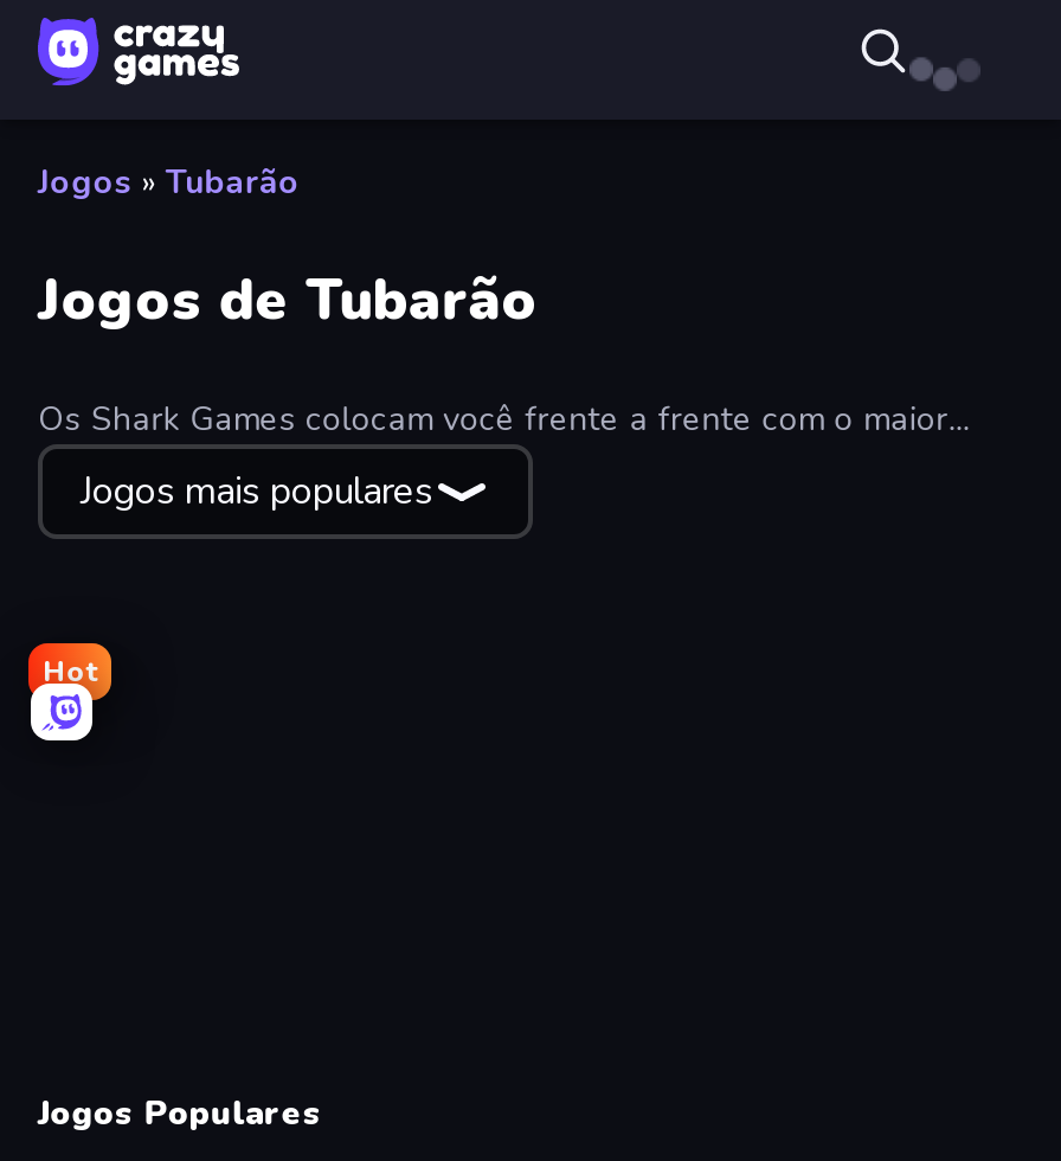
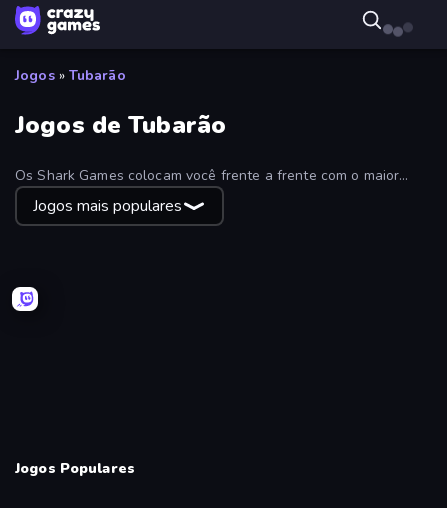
[43,653,98,691] Hot -> none

